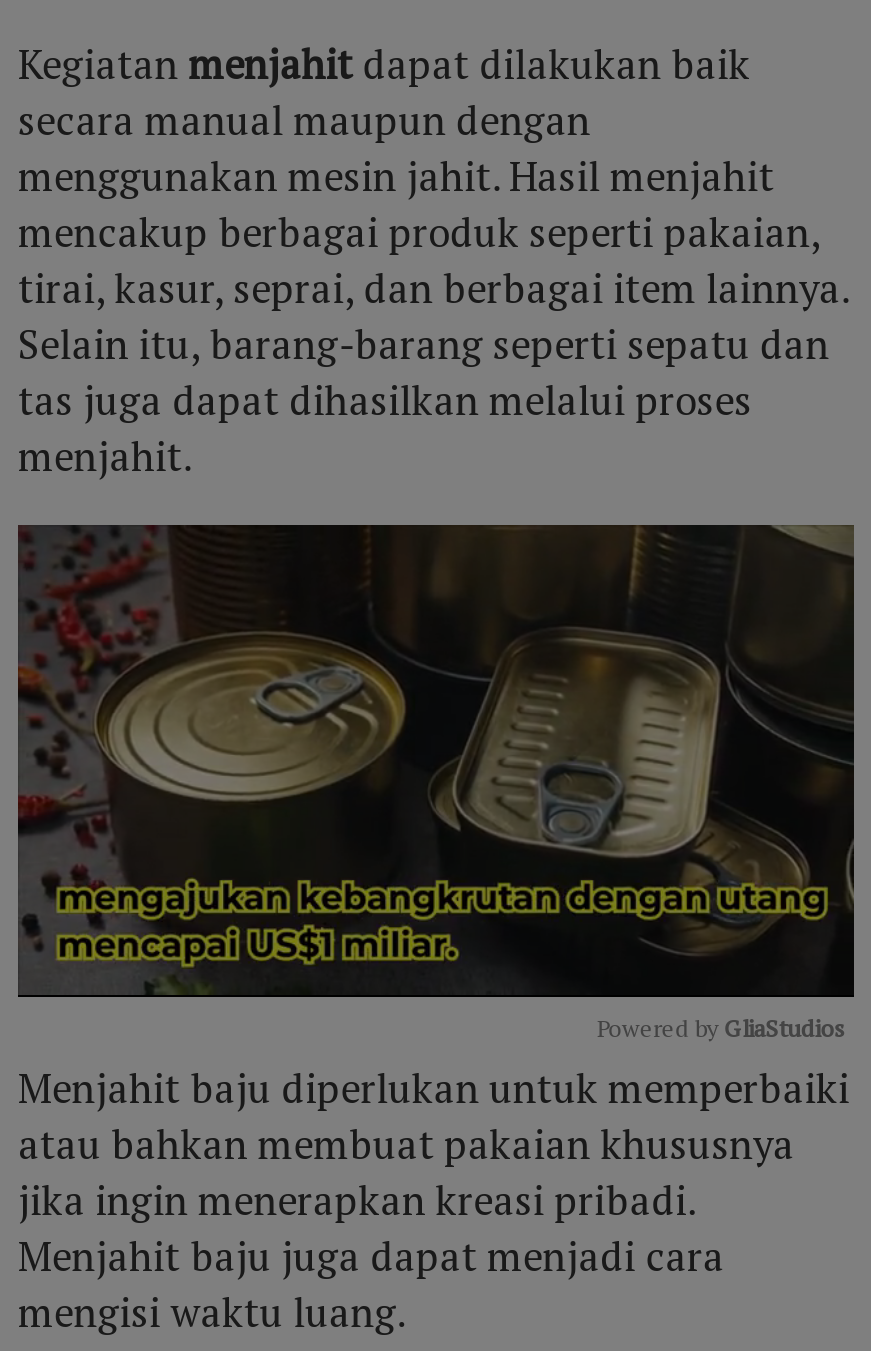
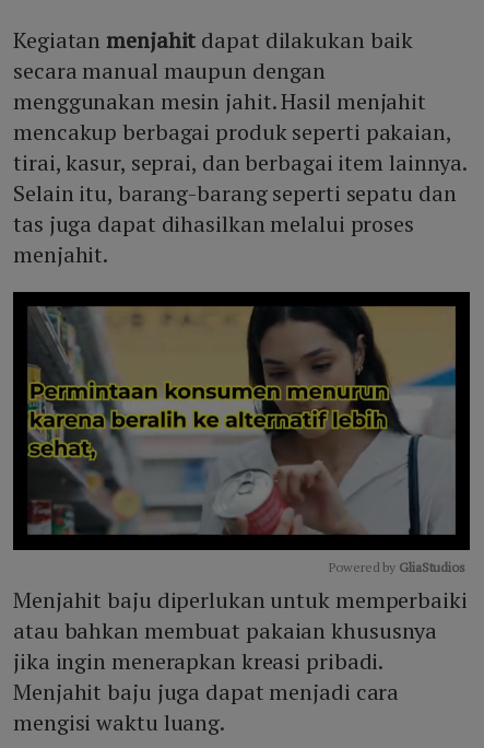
[16,523,856,997] [image] -> [12,291,471,549] [image]

